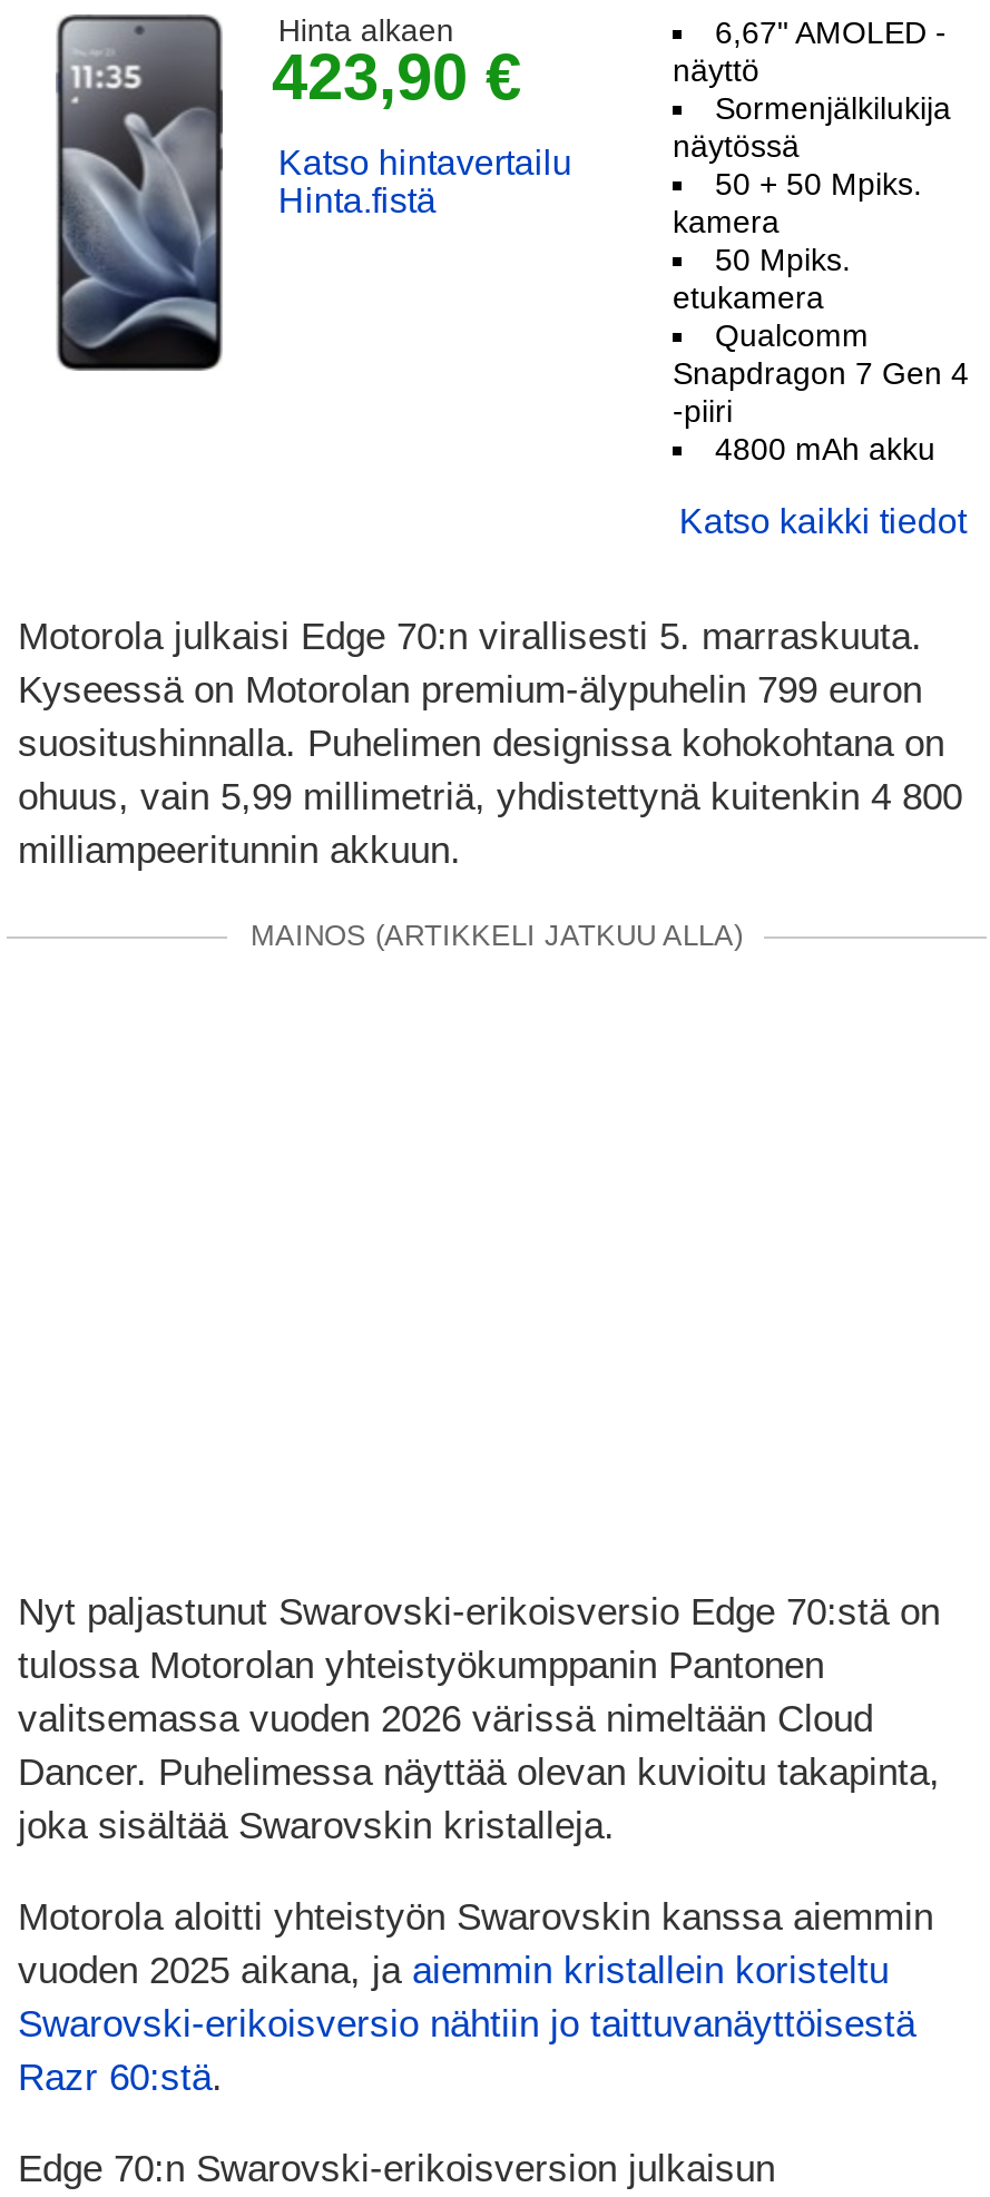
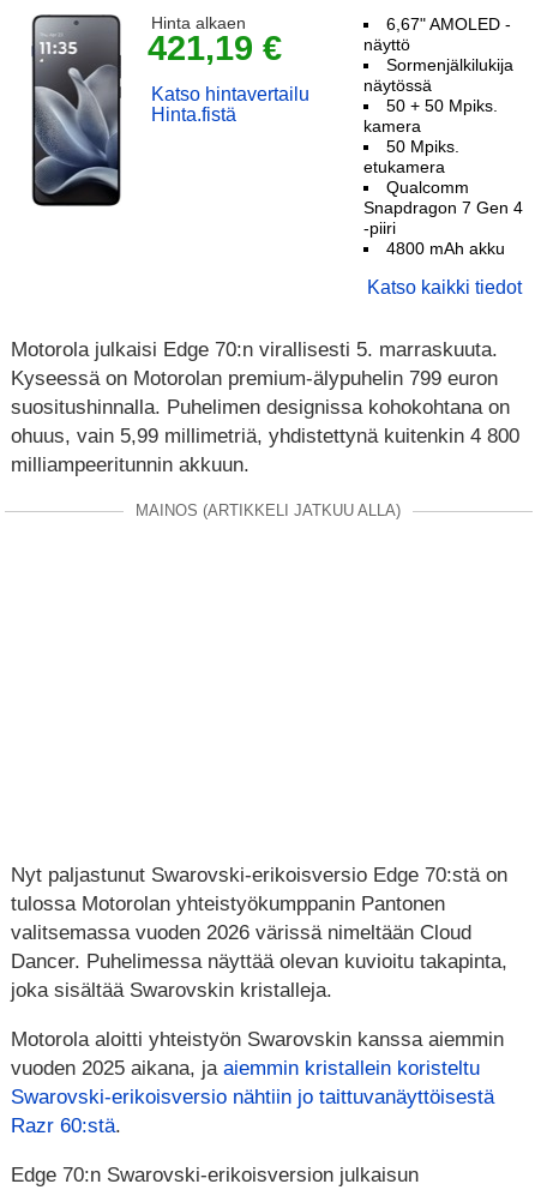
[272,42,521,113] 423,90 € -> [148,29,282,68] 421,19 €

